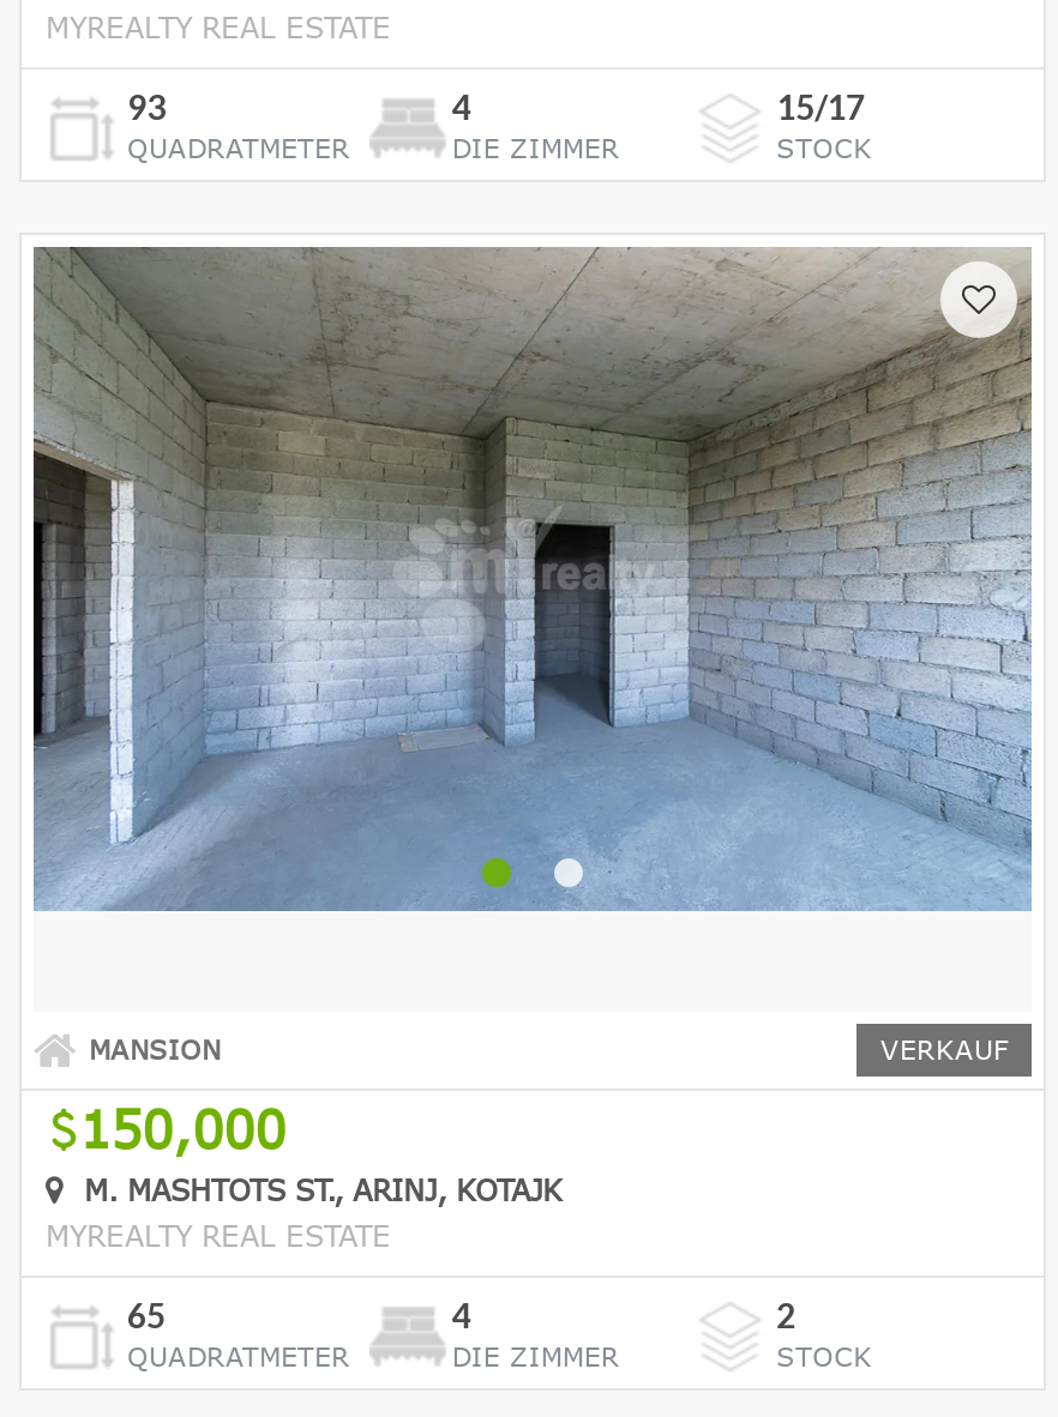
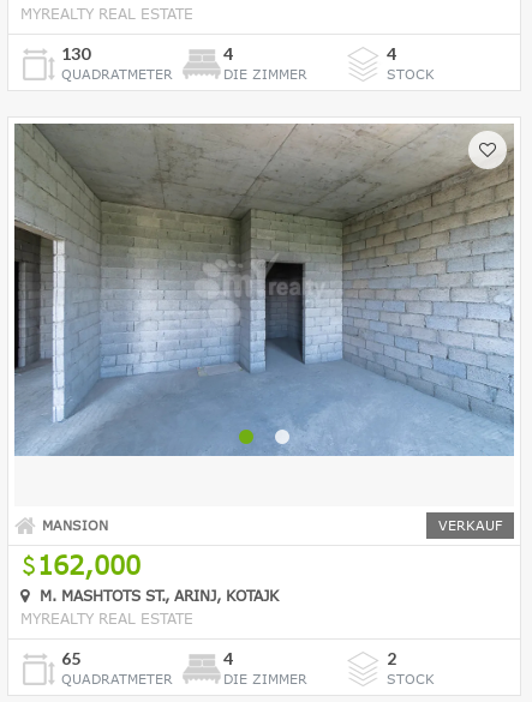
[127,86,166,126] 93 -> [61,43,90,63] 130
[777,86,865,126] 15/17 -> [386,43,396,63] 4
[79,1097,285,1157] 150,000 -> [37,549,141,579] 162,000

